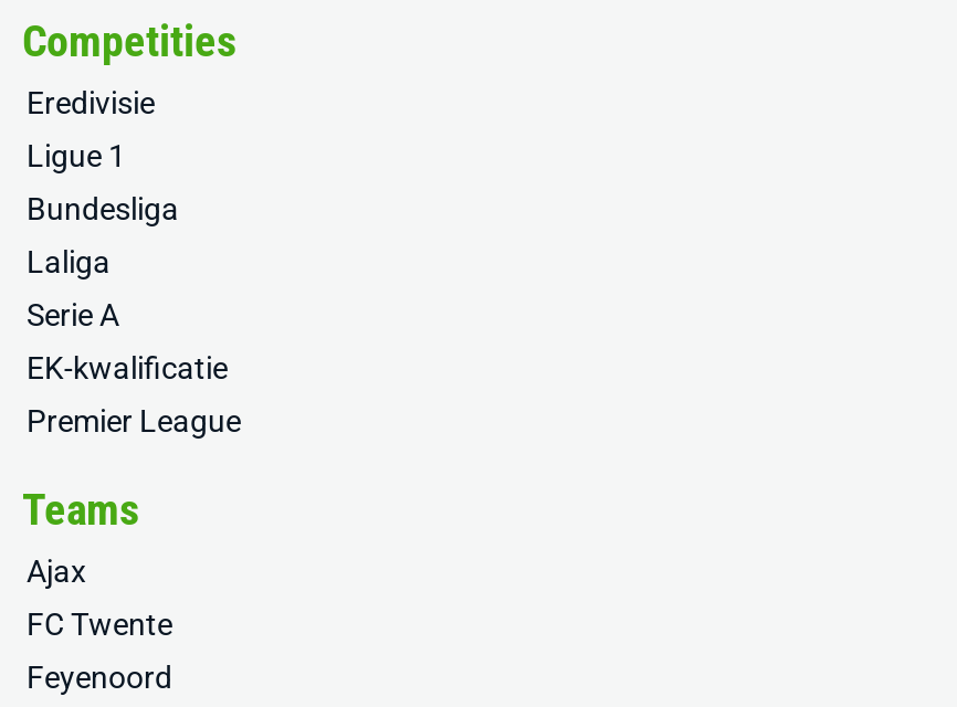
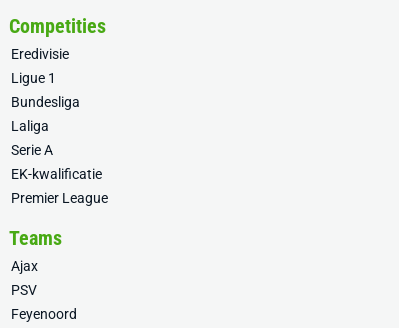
[27,606,172,642] FC Twente -> [11,282,37,298] PSV

